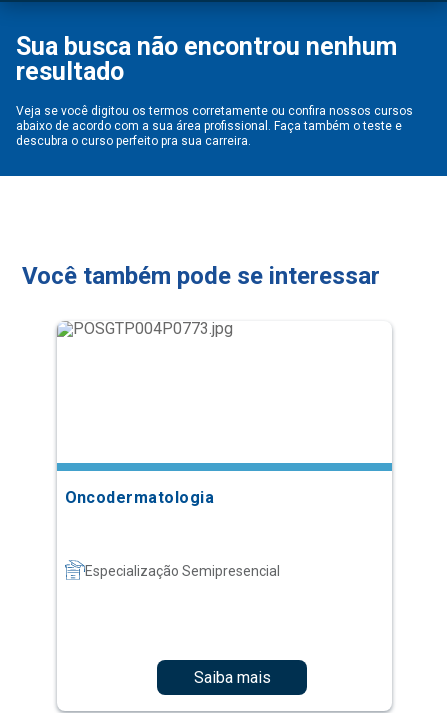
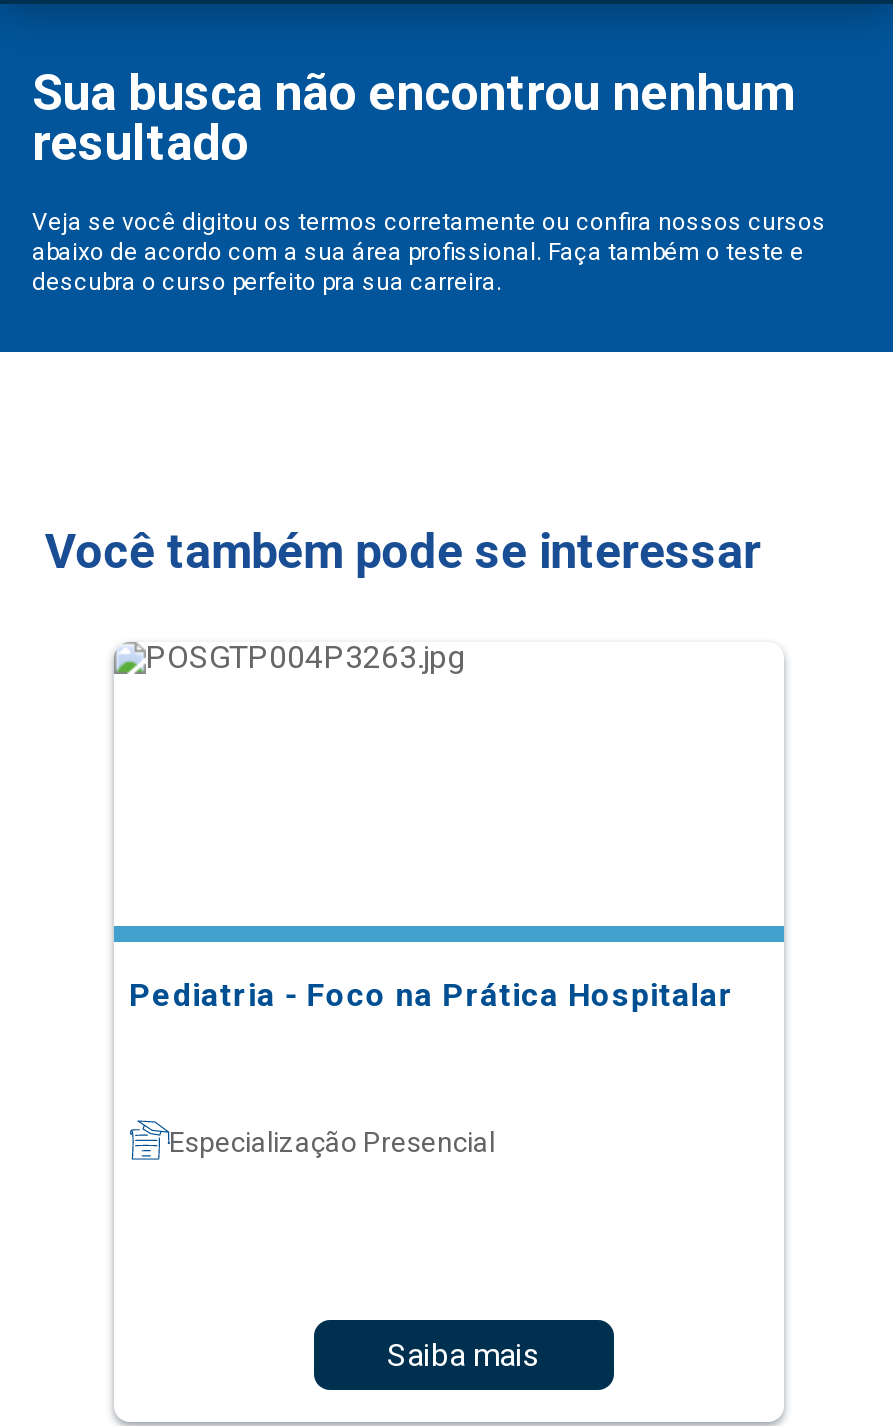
[64,488,214,507] Oncodermatologia -> [129,976,733,1014] Pediatria - Foco na Prática Hospitalar
[84,563,279,579] Especialização Semipresencial -> [169,1126,495,1158] Especialização Presencial

